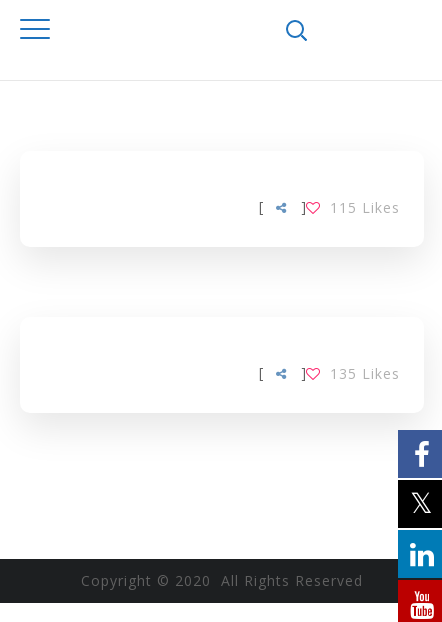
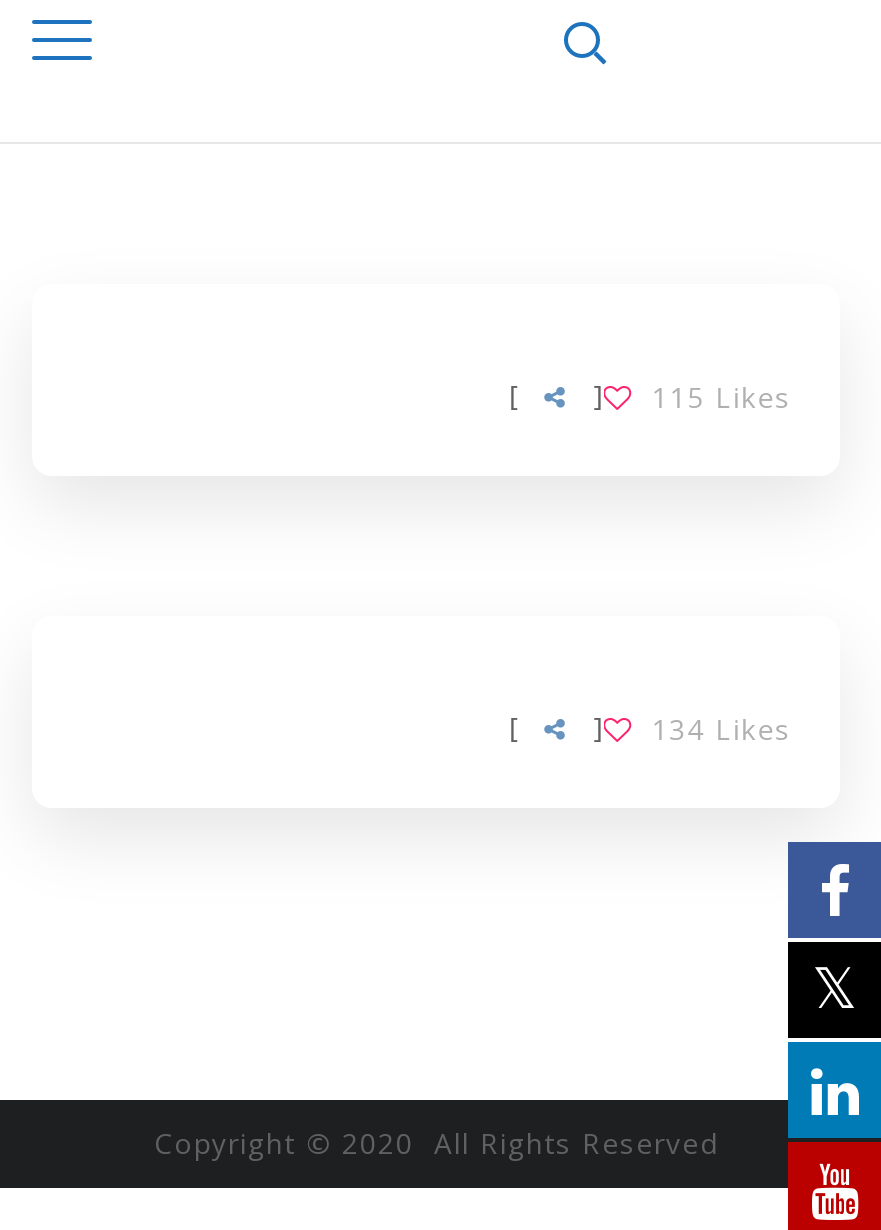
[330,364,400,383] 135 Likes -> [651,710,791,748] 134 Likes

